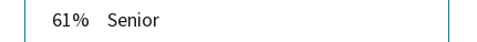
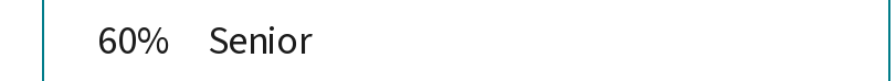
[52,6,159,34] 61% Senior -> [97,13,312,67] 60% Senior

